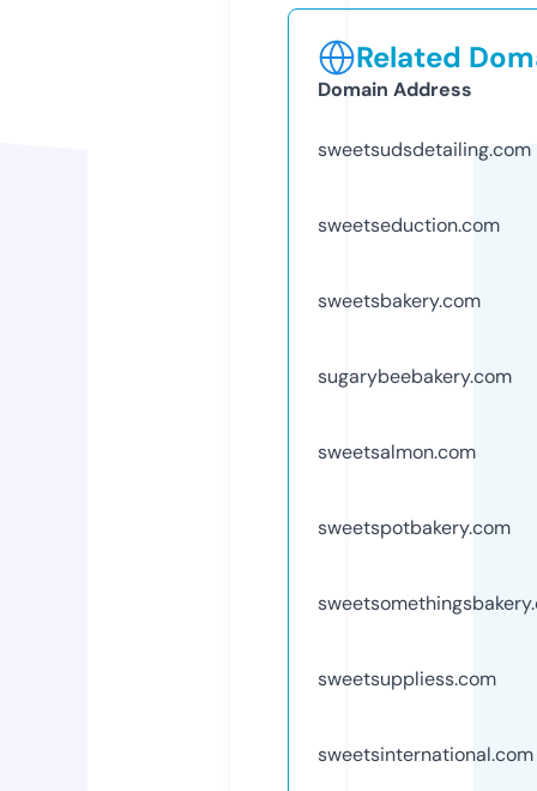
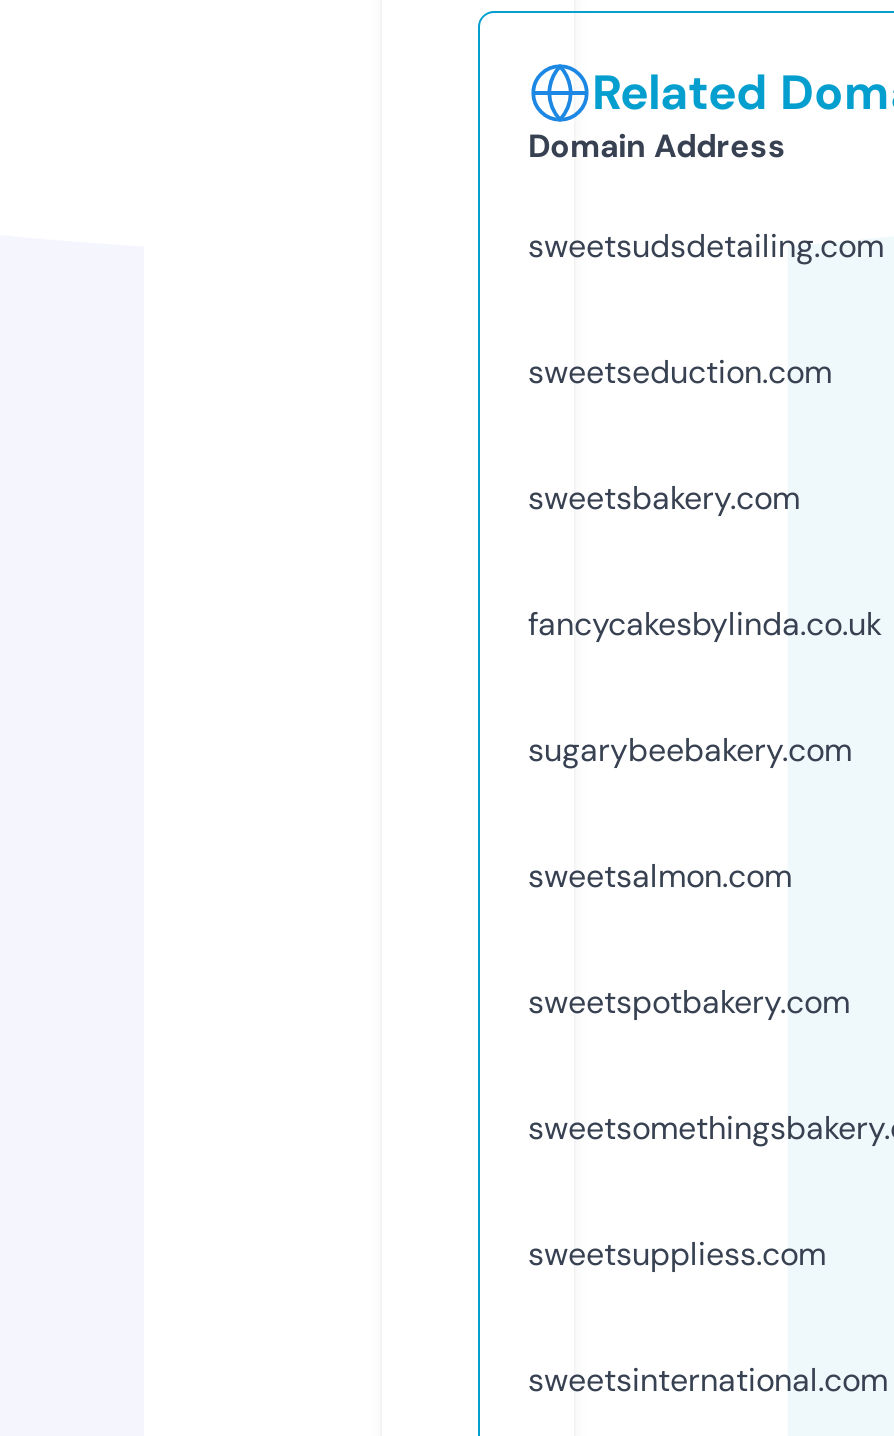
none -> [528,603,882,645] fancycakesbylinda.co.uk

